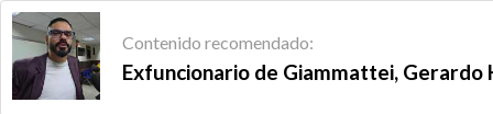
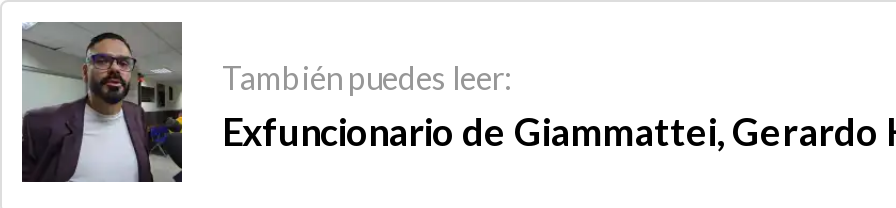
[122,32,314,53] Contenido recomendado: -> [222,58,512,96] También puedes leer:

